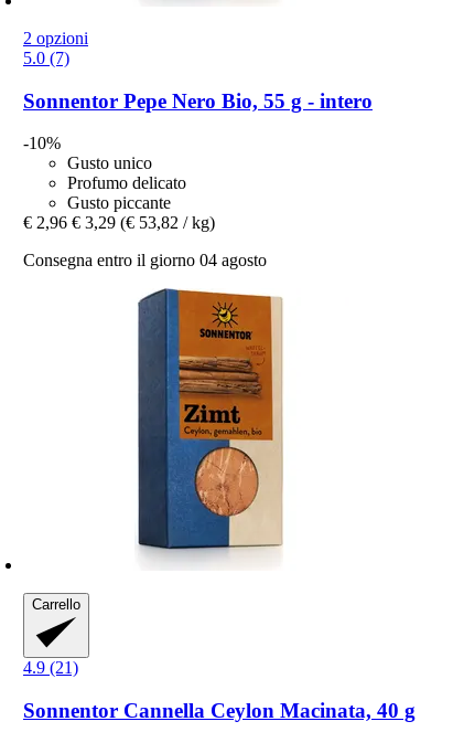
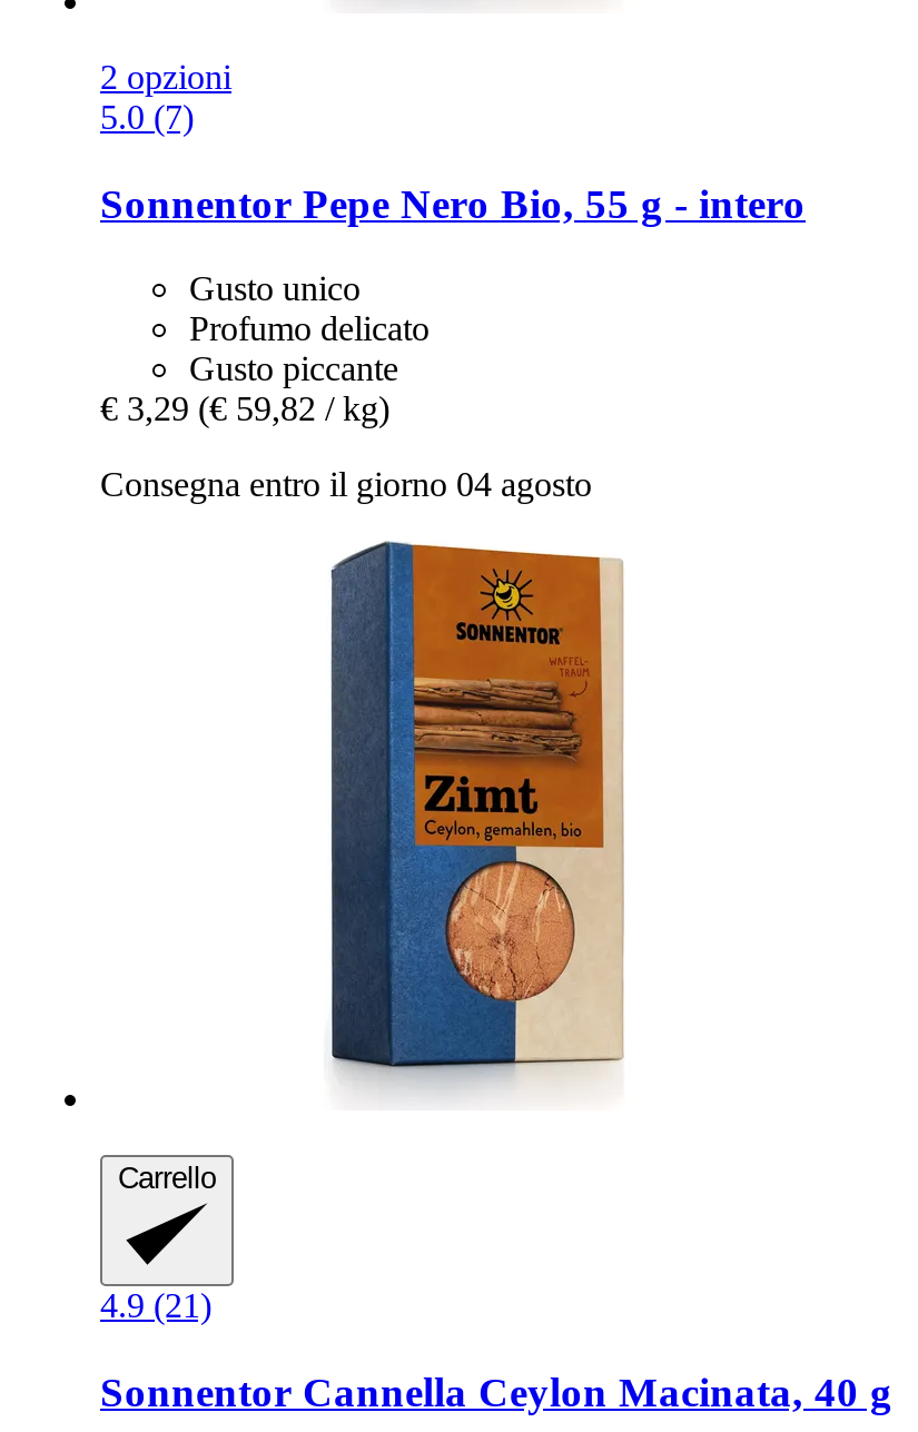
[23,134,61,153] -10% -> none
[23,214,215,232] € 2,96 € 3,29 (€ 53,82 / kg) -> [100,390,389,428] € 3,29 (€ 59,82 / kg)

